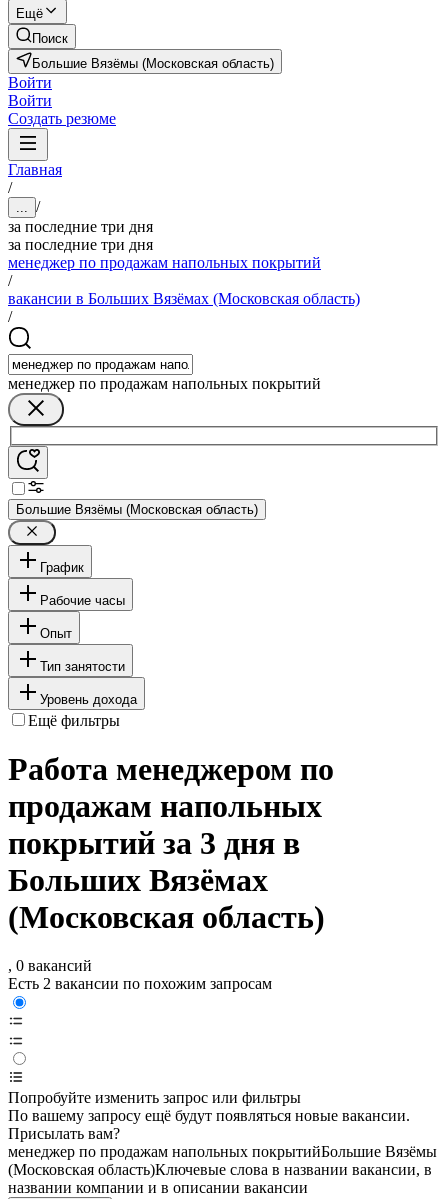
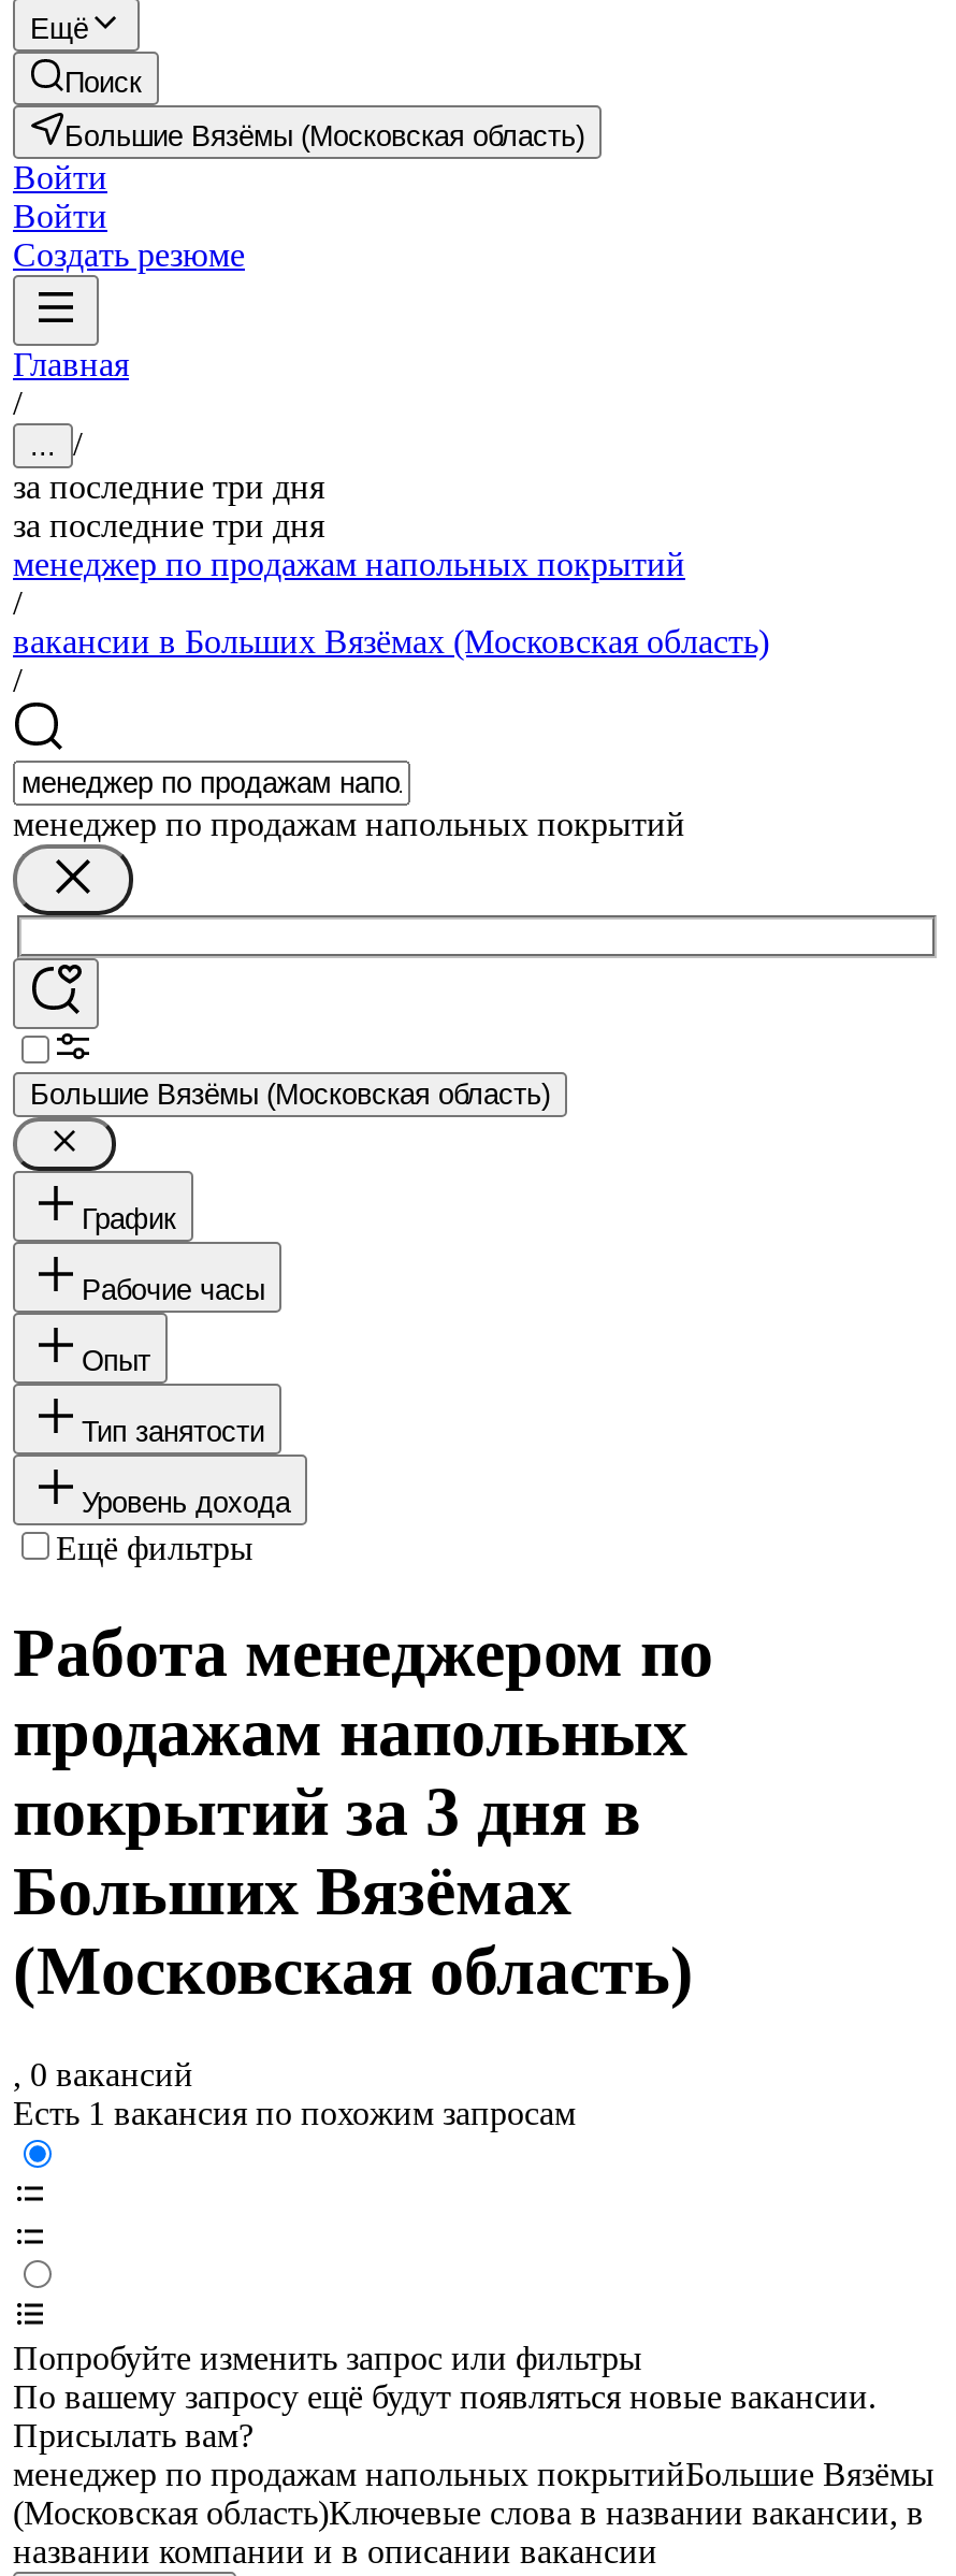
[8,975,272,992] Есть 2 вакансии по похожим запросам -> [13,2096,576,2132] Есть 1 вакансия по похожим запросам

